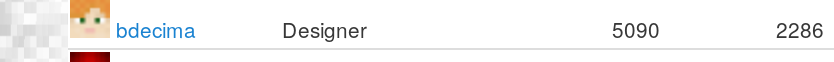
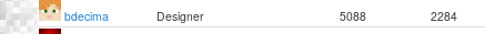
[612,15,660,45] 5090 -> [340,8,366,24] 5088
[776,15,824,45] 2286 -> [431,8,457,24] 2284

